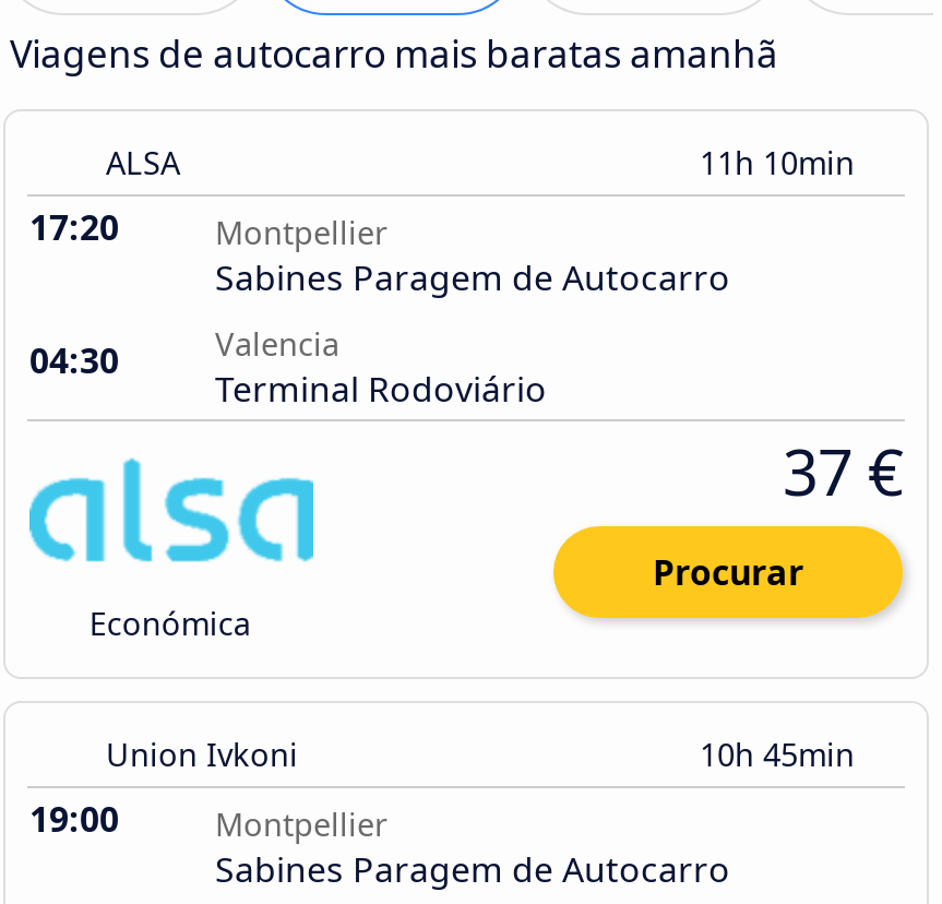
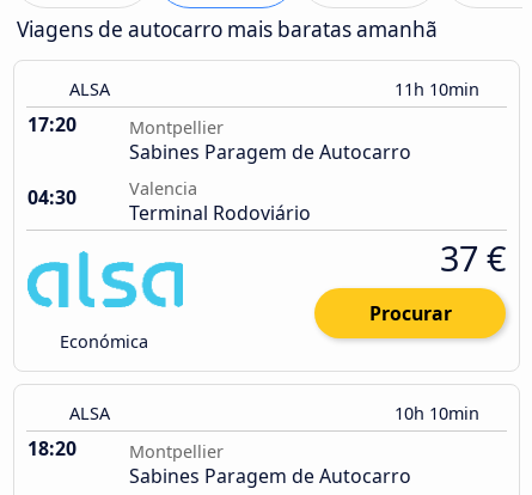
[29,734,863,843] Union Ivkoni | 10h 45min | 19:00 -> [27,402,484,462] ALSA | 10h 10min | 18:20

